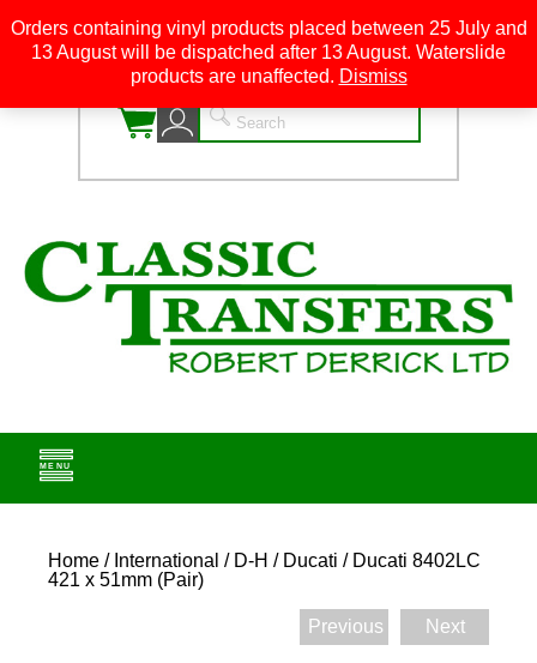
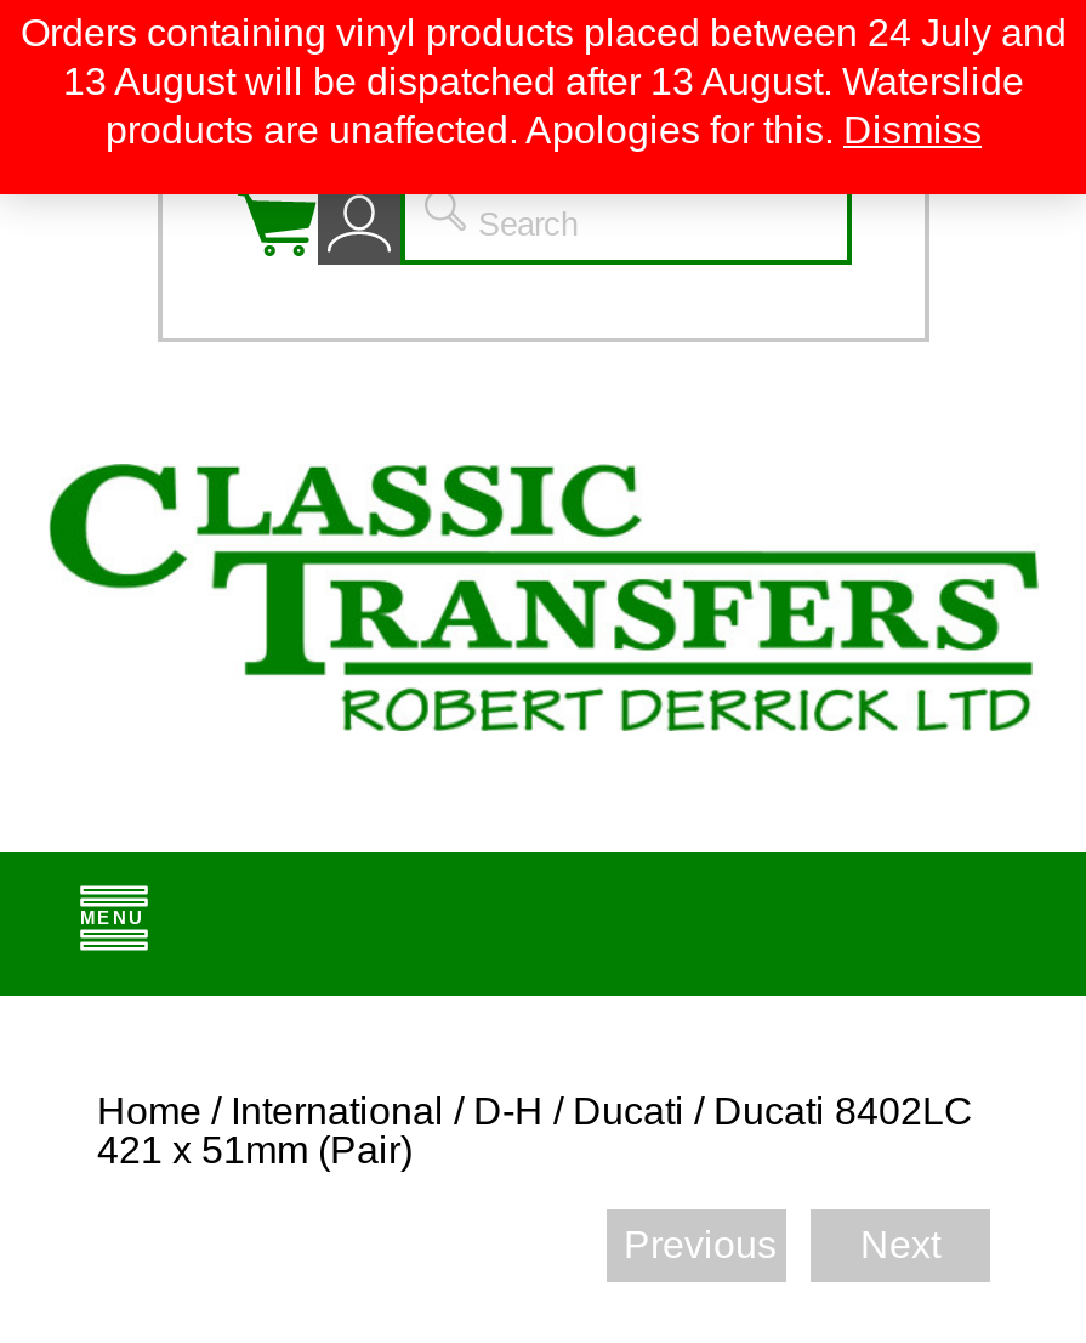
[10,18,527,38] Orders containing vinyl products placed between 25 July and -> [21,12,1067,53] Orders containing vinyl products placed between 24 July and
[130,66,407,86] products are unaffected. Dismiss -> [106,109,982,151] products are unaffected. Apologies for this. Dismiss

